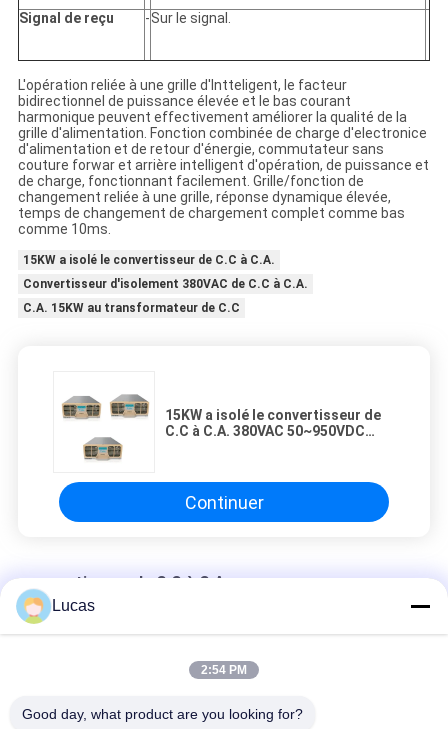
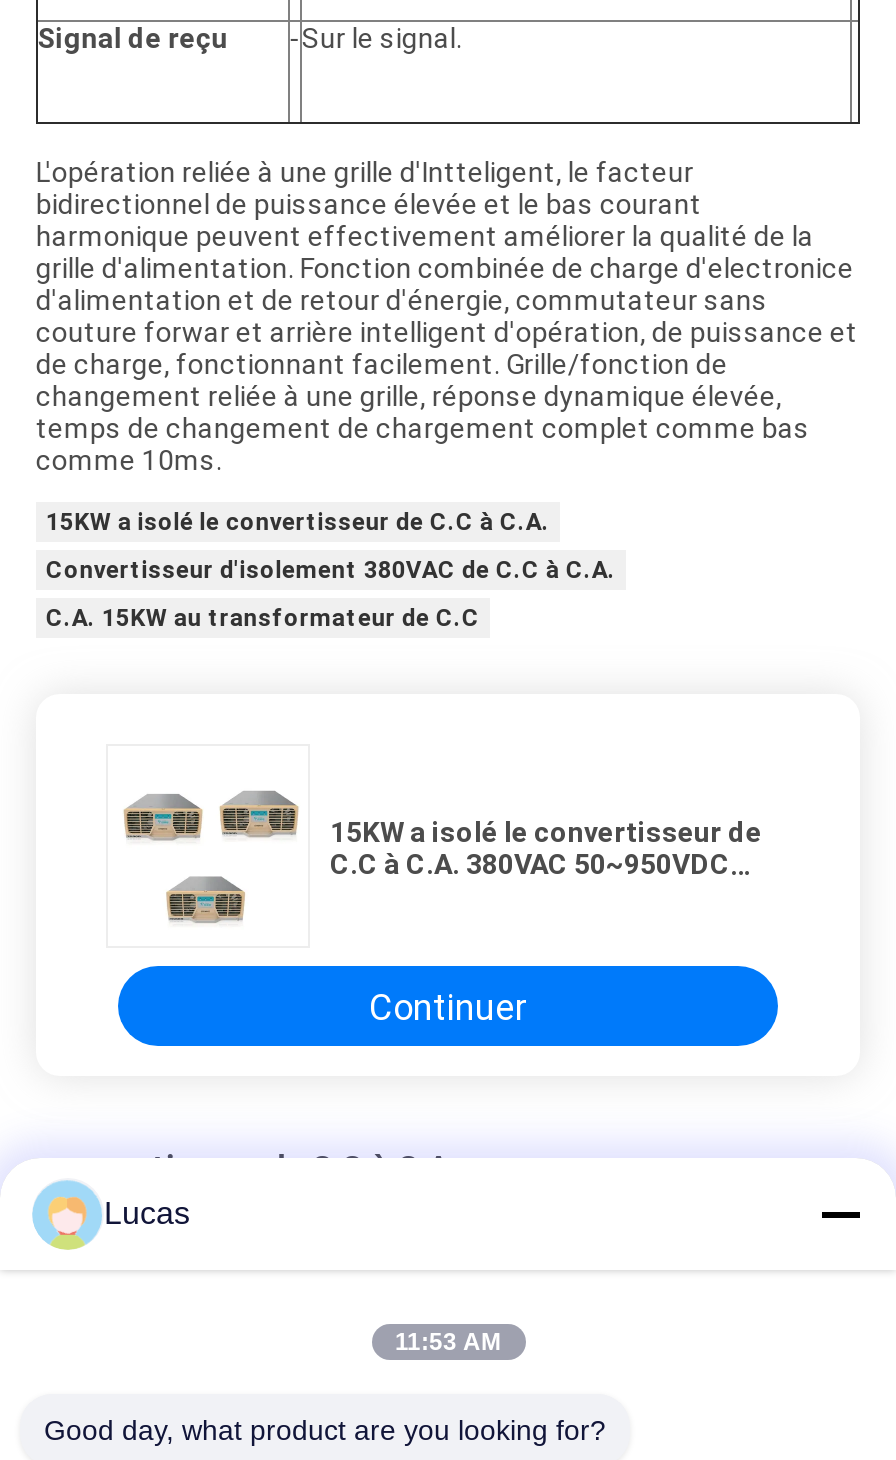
[201,663,247,677] 2:54 PM -> [395,1328,501,1356] 11:53 AM

